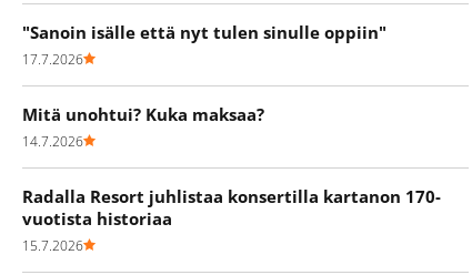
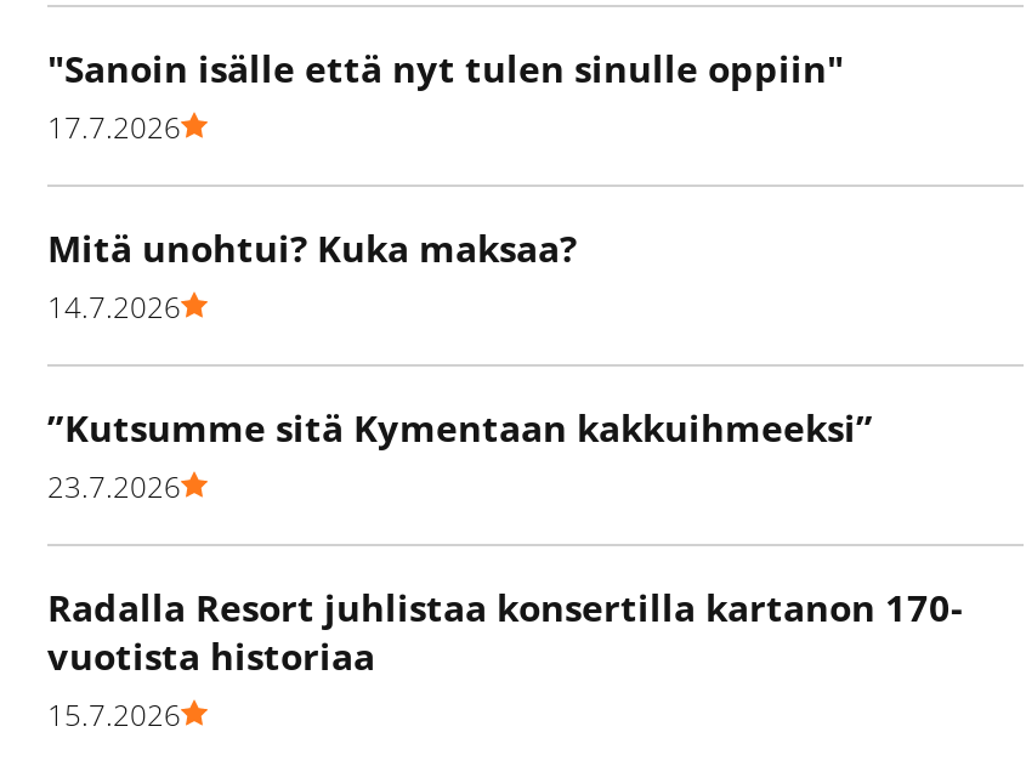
none -> [47,403,873,507] ”Kutsumme sitä Kymentaan kakkuihmeeksi” | 23.7.2026

